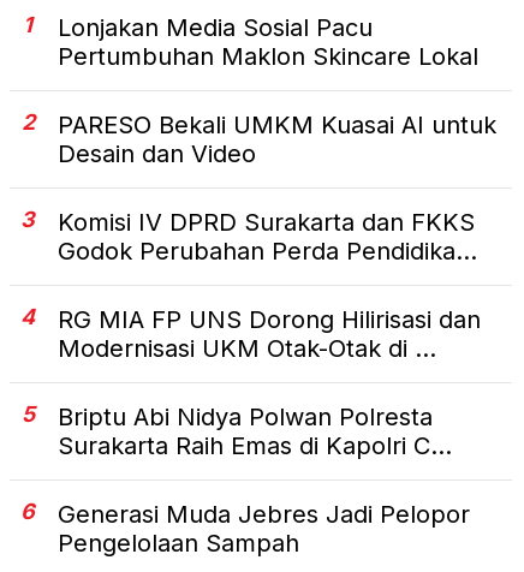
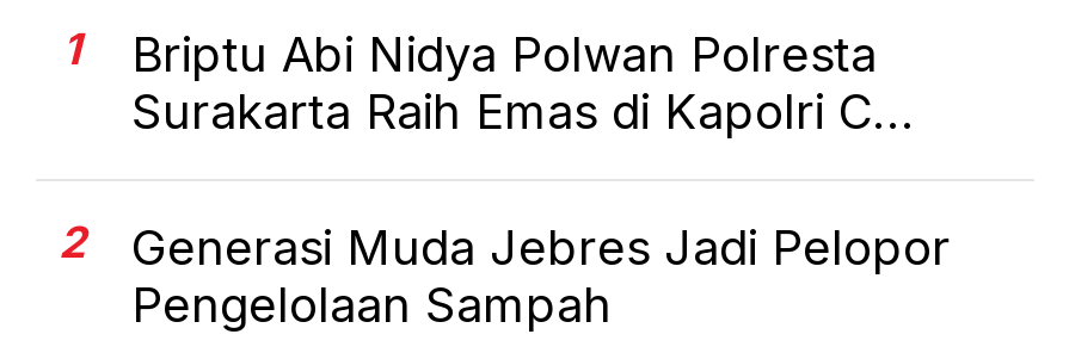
[20,13,496,426] Lonjakan Media Sosial Pacu | Pertumbuhan Maklon Skincare Lokal | 2 | PARESO Bekali UMKM Kuasai AI untuk | Desain dan Video | 3 | Komisi IV DPRD Surakarta dan FKKS | Godok Perubahan Perda Pendidika... | 4 | RG MIA FP UNS Dorong Hilirisasi dan | Modernisasi UKM Otak-Otak di ... | 5 -> none
[20,498,470,528] 6 Generasi Muda Jebres Jadi Pelopor -> [59,216,951,276] 2 Generasi Muda Jebres Jadi Pelopor

